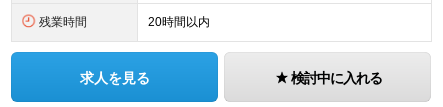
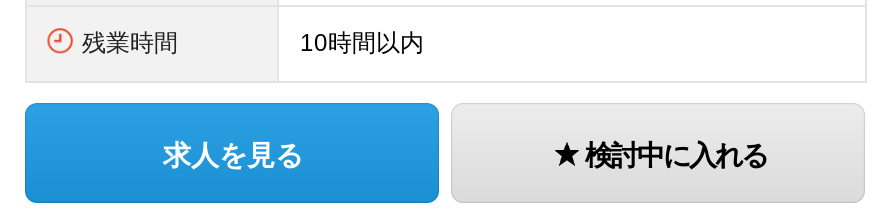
[148,15,210,29] 20時間以内 -> [300,29,424,57] 10時間以内

